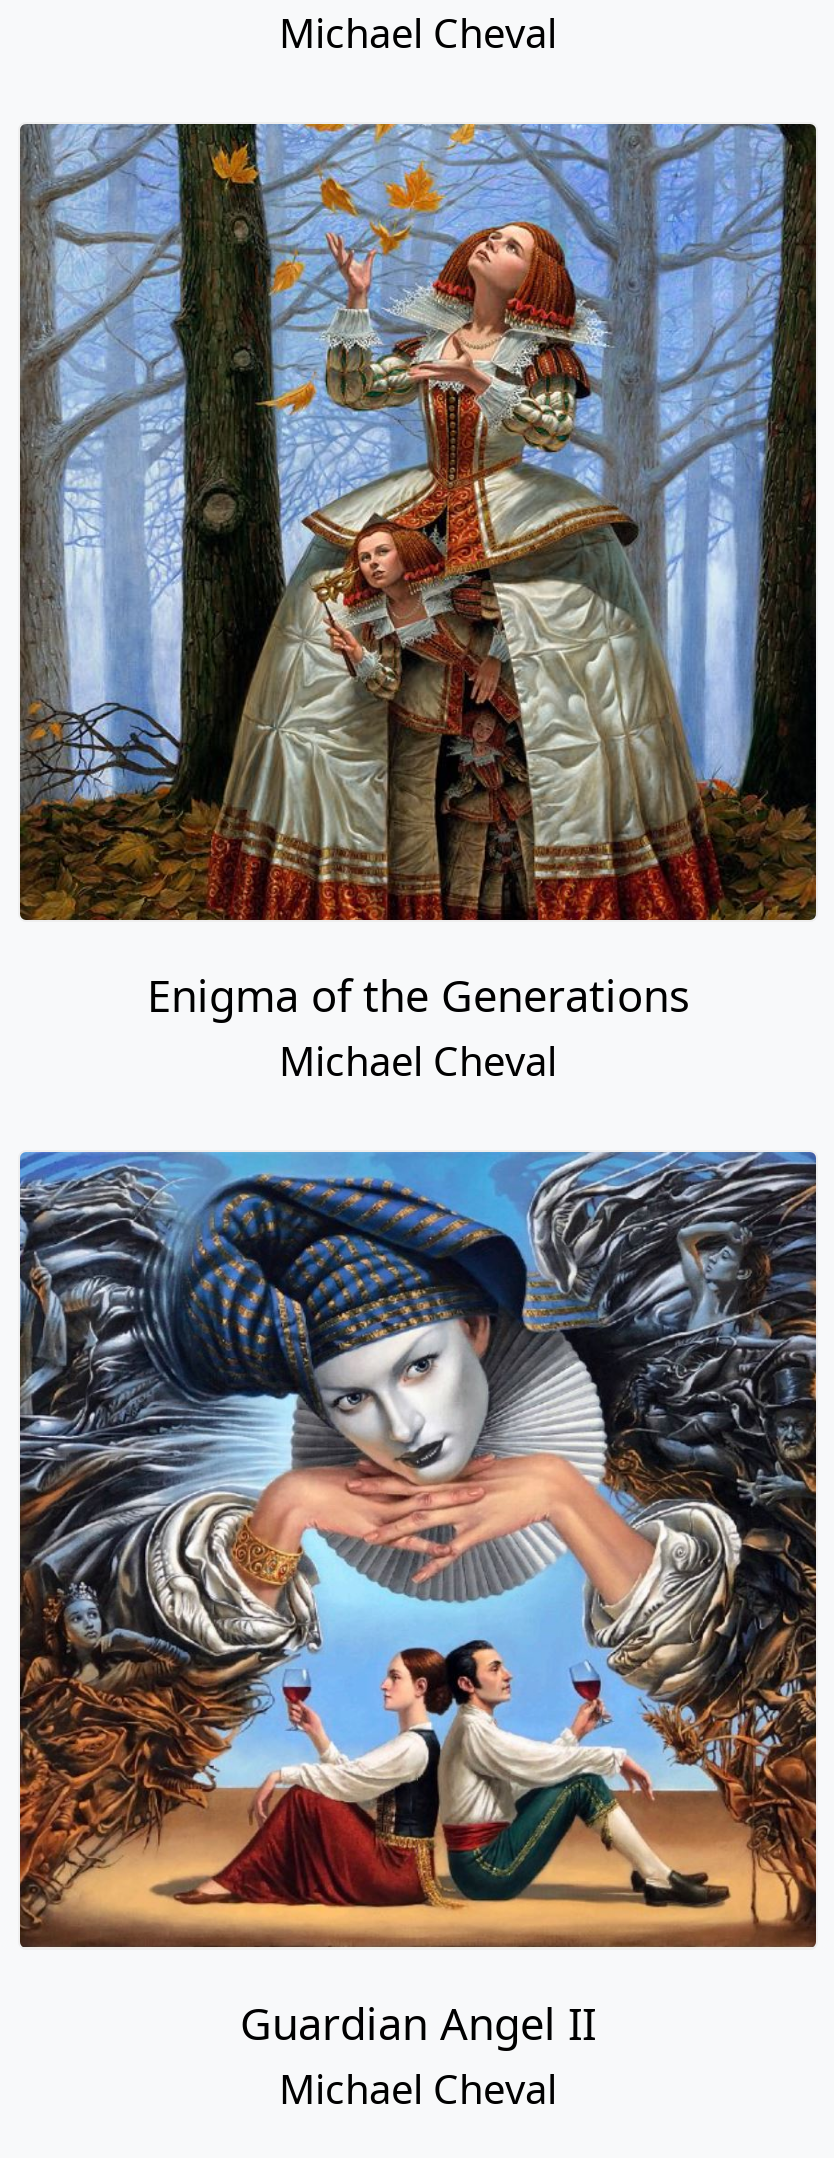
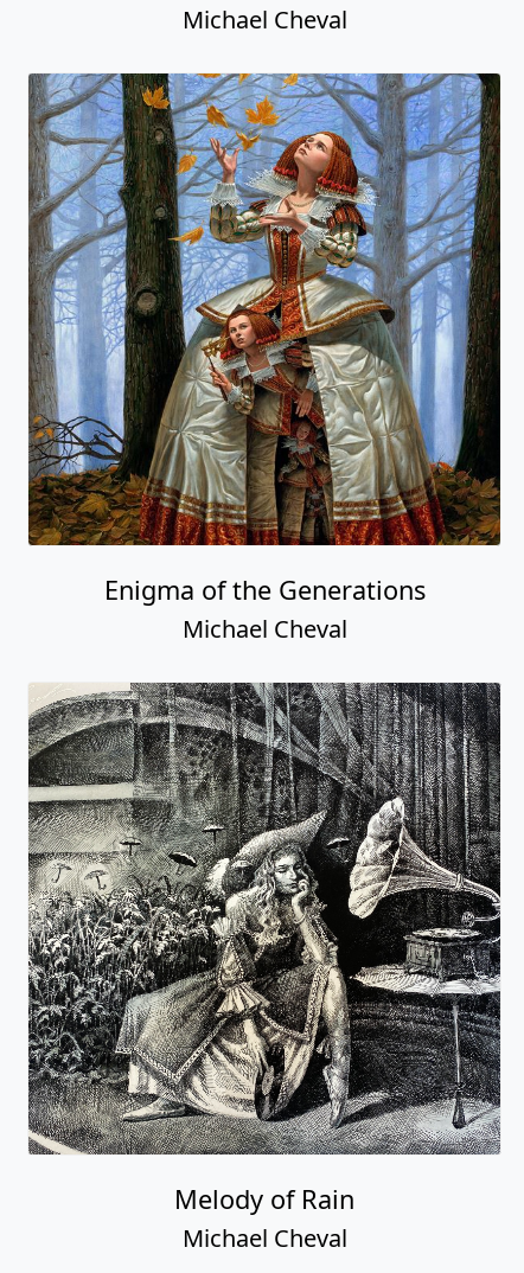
[18,1150,818,2052] [image] | Guardian Angel II -> [27,682,501,1216] [image] | Melody of Rain

